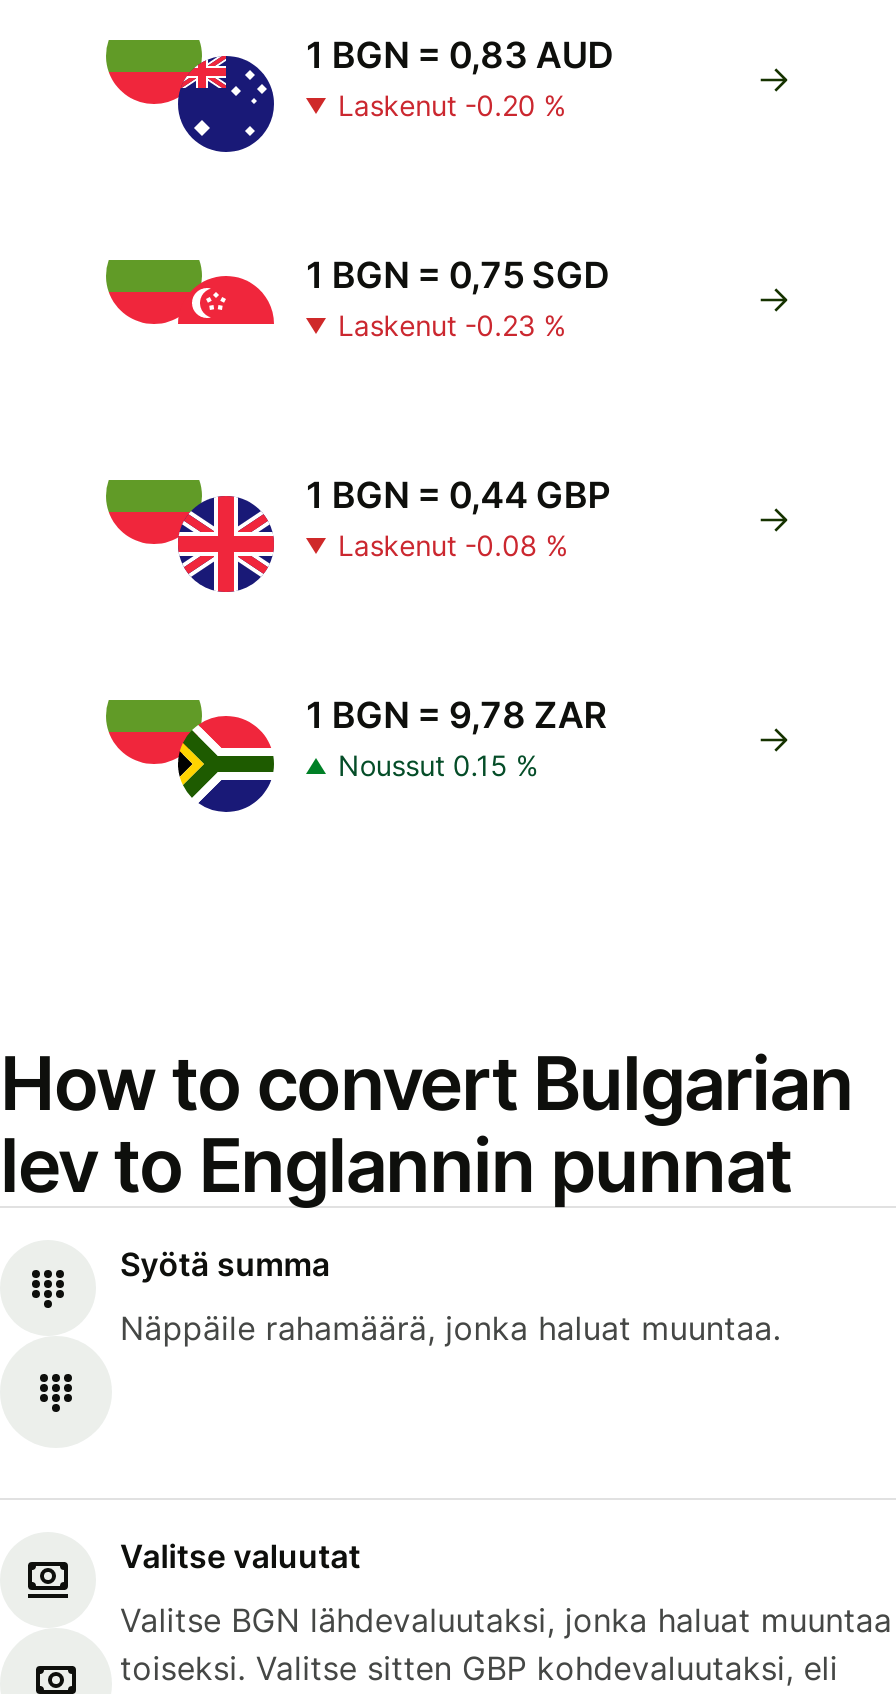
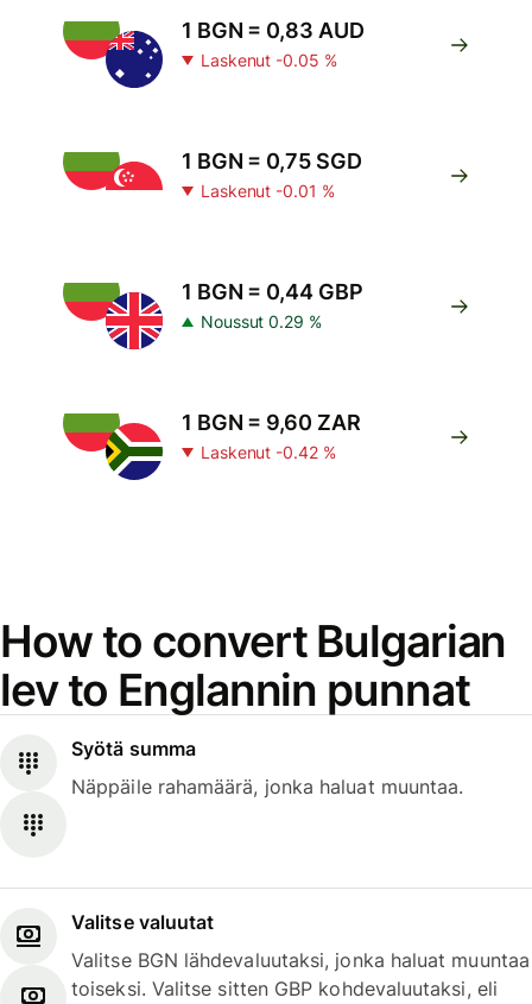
[338,88,565,122] Laskenut -0.20 % -> [201,50,337,70] Laskenut -0.05 %
[338,308,565,342] Laskenut -0.23 % -> [201,181,335,201] Laskenut -0.01 %
[338,528,567,562] Laskenut -0.08 % -> [201,311,322,331] Noussut 0.29 %
[306,694,607,782] 1 BGN = 9,78 ZAR | Noussut 0.15 % -> [182,410,361,462] 1 BGN = 9,60 ZAR | Laskenut -0.42 %

